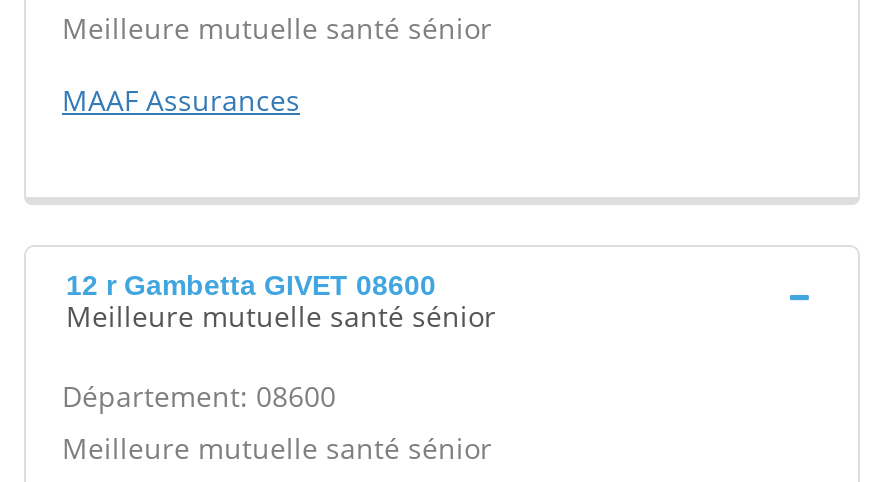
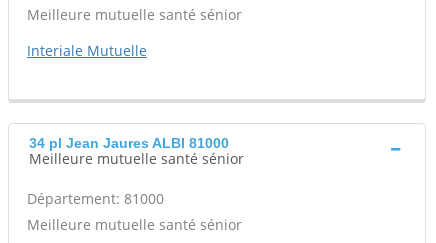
[62,81,300,119] MAAF Assurances -> [27,41,147,60] Interiale Mutuelle
[66,269,436,301] 12 r Gambetta GIVET 08600 -> [29,135,229,151] 34 pl Jean Jaures ALBI 81000
[62,377,336,415] Département: 08600 -> [27,189,164,208] Département: 81000

